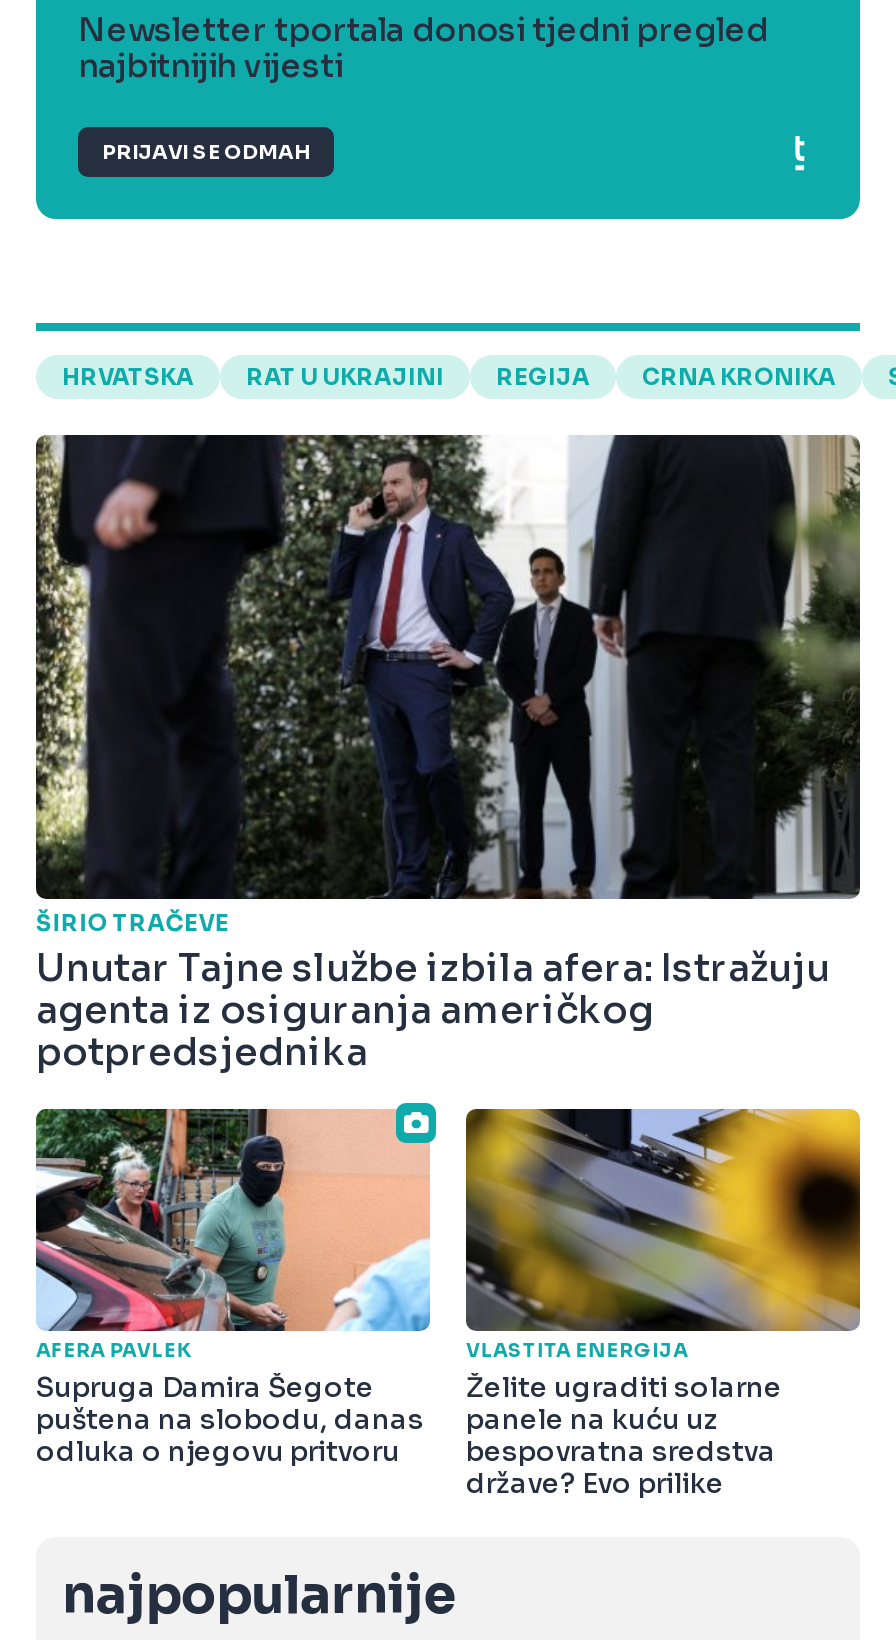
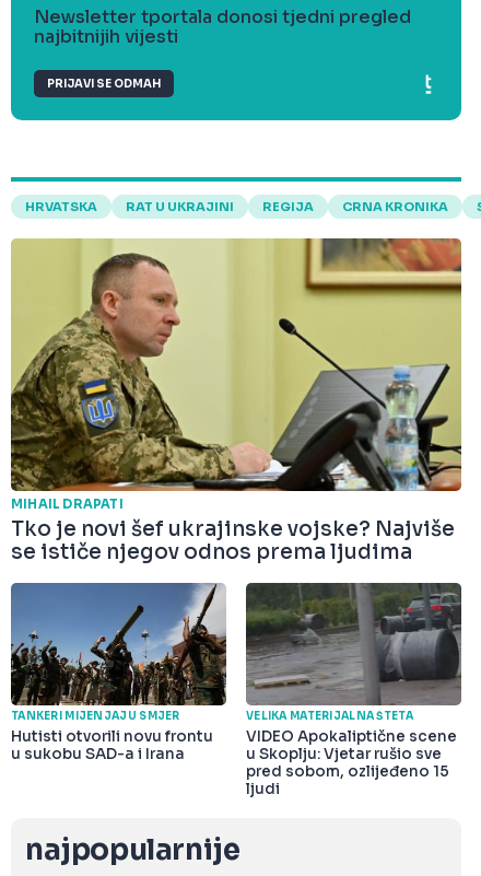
[34,434,862,1075] [image] | ŠIRIO TRAČEVE | Unutar Tajne službe izbila afera: Istražuju | agenta iz osiguranja američkog | potpredsjednika -> [11,237,462,565] [image] | MIHAIL DRAPATI | Tko je novi šef ukrajinske vojske? Najviše | se ističe njegov odnos prema ljudima
[34,1100,438,1469] [image] | AFERA PAVLEK | Supruga Damira Šegote | puštena na slobodu, danas | odluka o njegovu pritvoru -> [10,582,227,763] [image] | TANKERI MIJENJAJU SMJER | Hutisti otvorili novu frontu | u sukobu SAD-a i Irana
[466,1106,862,1501] [image] | VLASTITA ENERGIJA | Želite ugraditi solarne | panele na kuću uz | bespovratna sredstva | države? Evo prilike -> [246,582,462,798] [image] | VELIKA MATERIJALNA ŠTETA | VIDEO Apokaliptične scene | u Skoplju: Vjetar rušio sve | pred sobom, ozlijeđeno 15 | ljudi

